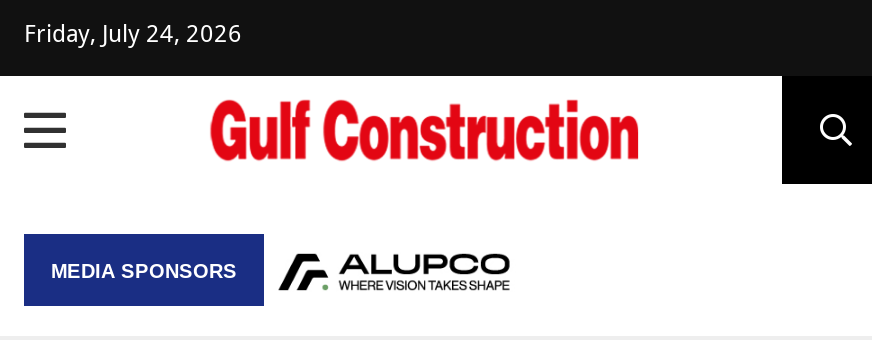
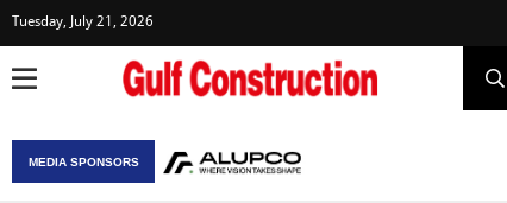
[24,20,242,48] Friday, July 24, 2026 -> [12,13,154,30] Tuesday, July 21, 2026

